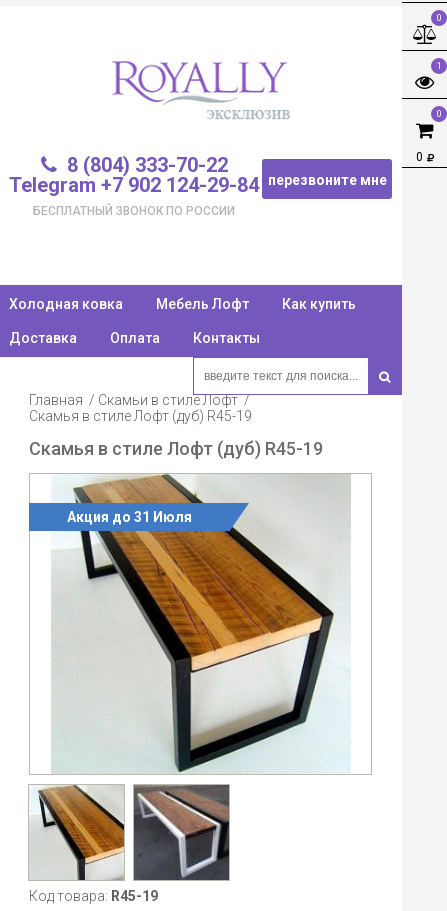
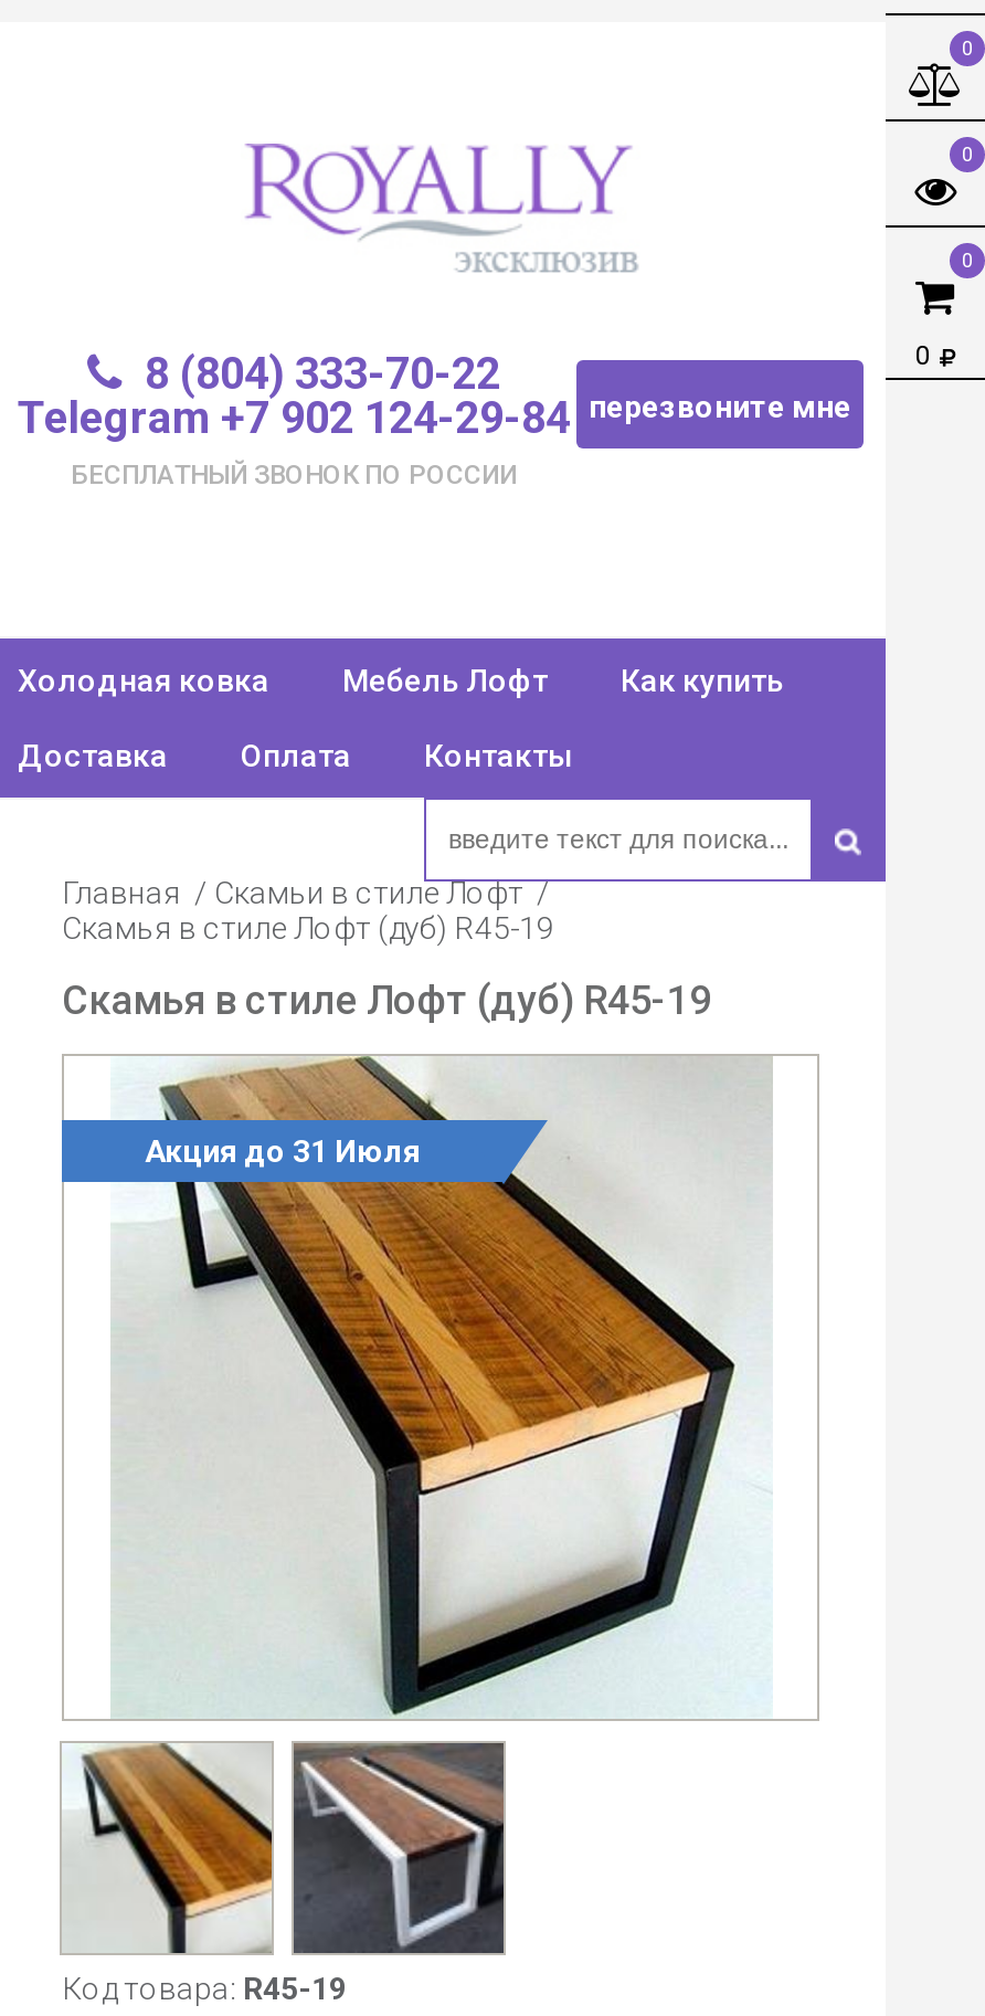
[436,61,441,71] 1 -> [962,144,973,166] 0

